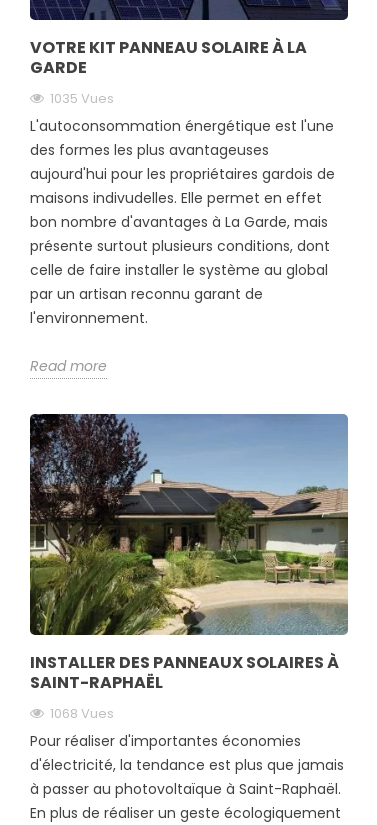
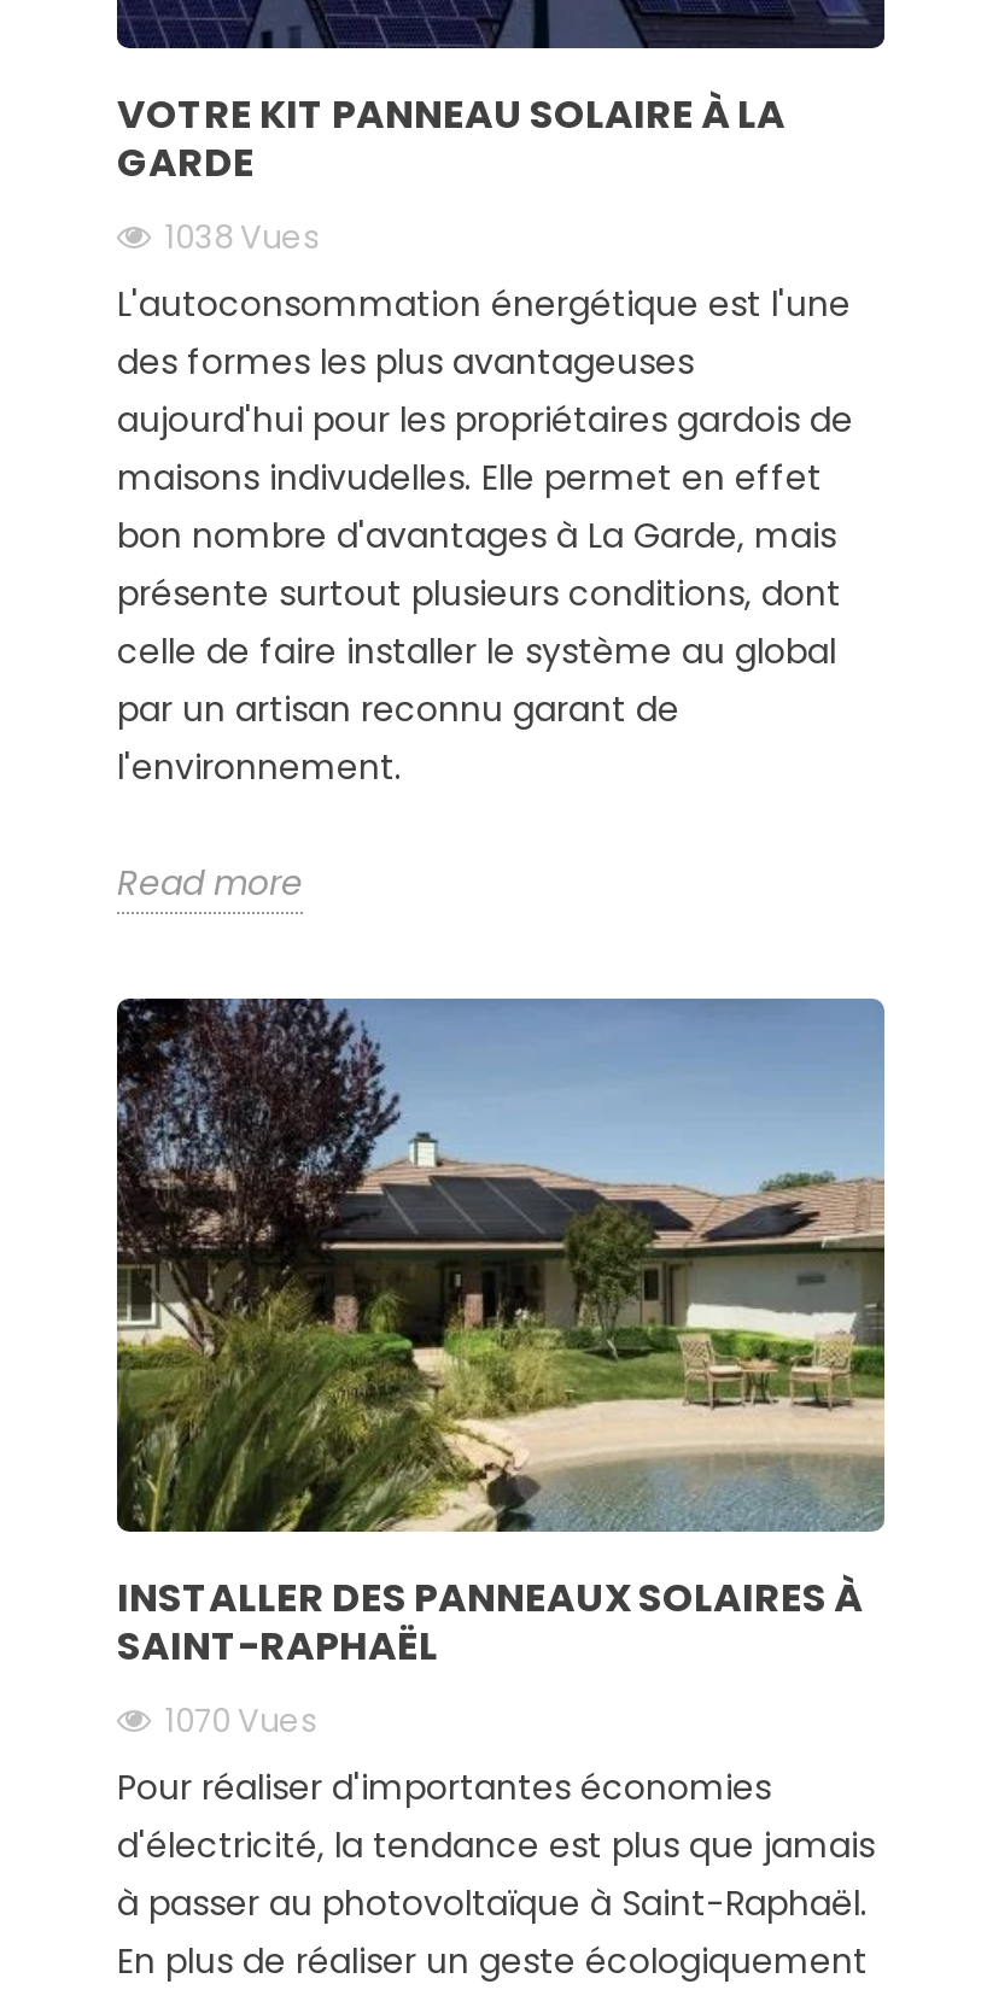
[50,89,114,108] 1035 Vues -> [165,216,320,262] 1038 Vues
[50,703,114,722] 1068 Vues -> [165,1697,317,1743] 1070 Vues

